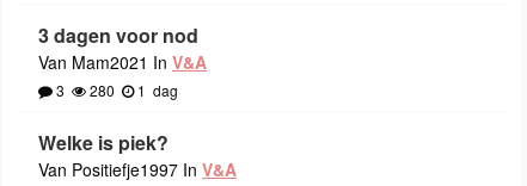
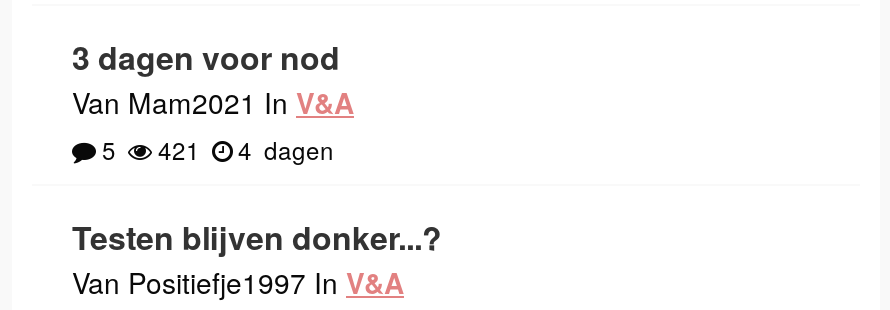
[53,80,178,100] 3 | 280 | 1 dag -> [96,132,334,166] 5 | 421 | 4 dagen
[38,129,168,156] Welke is piek? -> [72,214,442,260] Testen blijven donker...?

